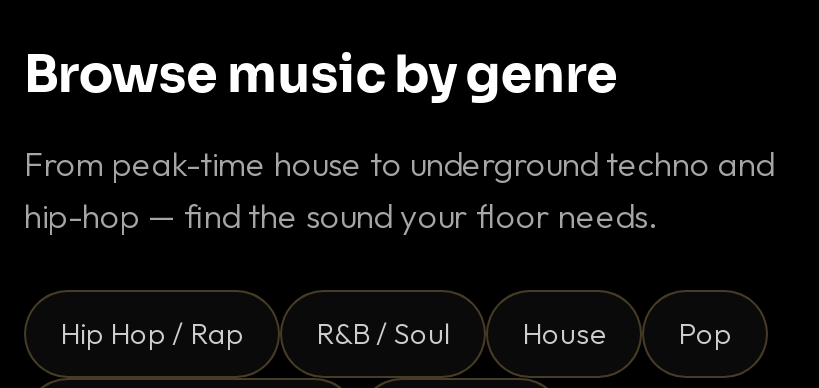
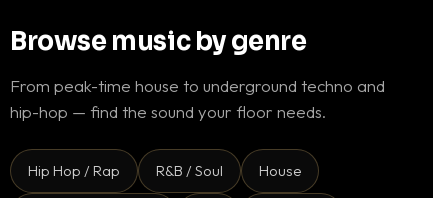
[678,314,732,352] Pop -> none

